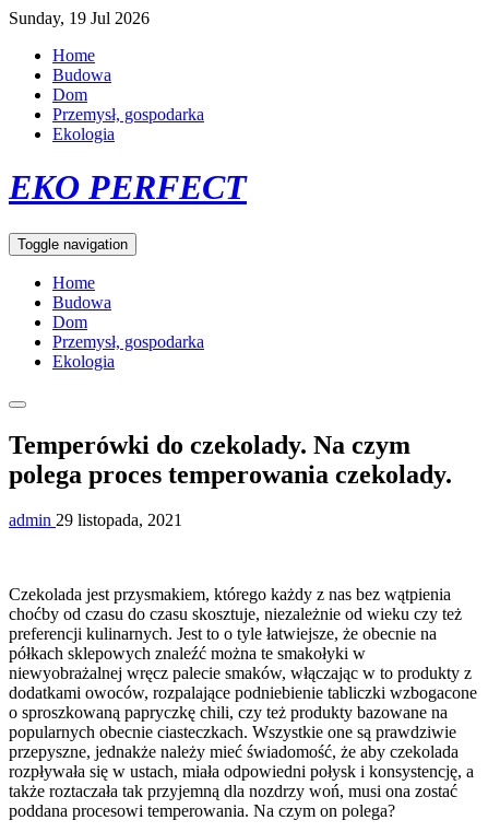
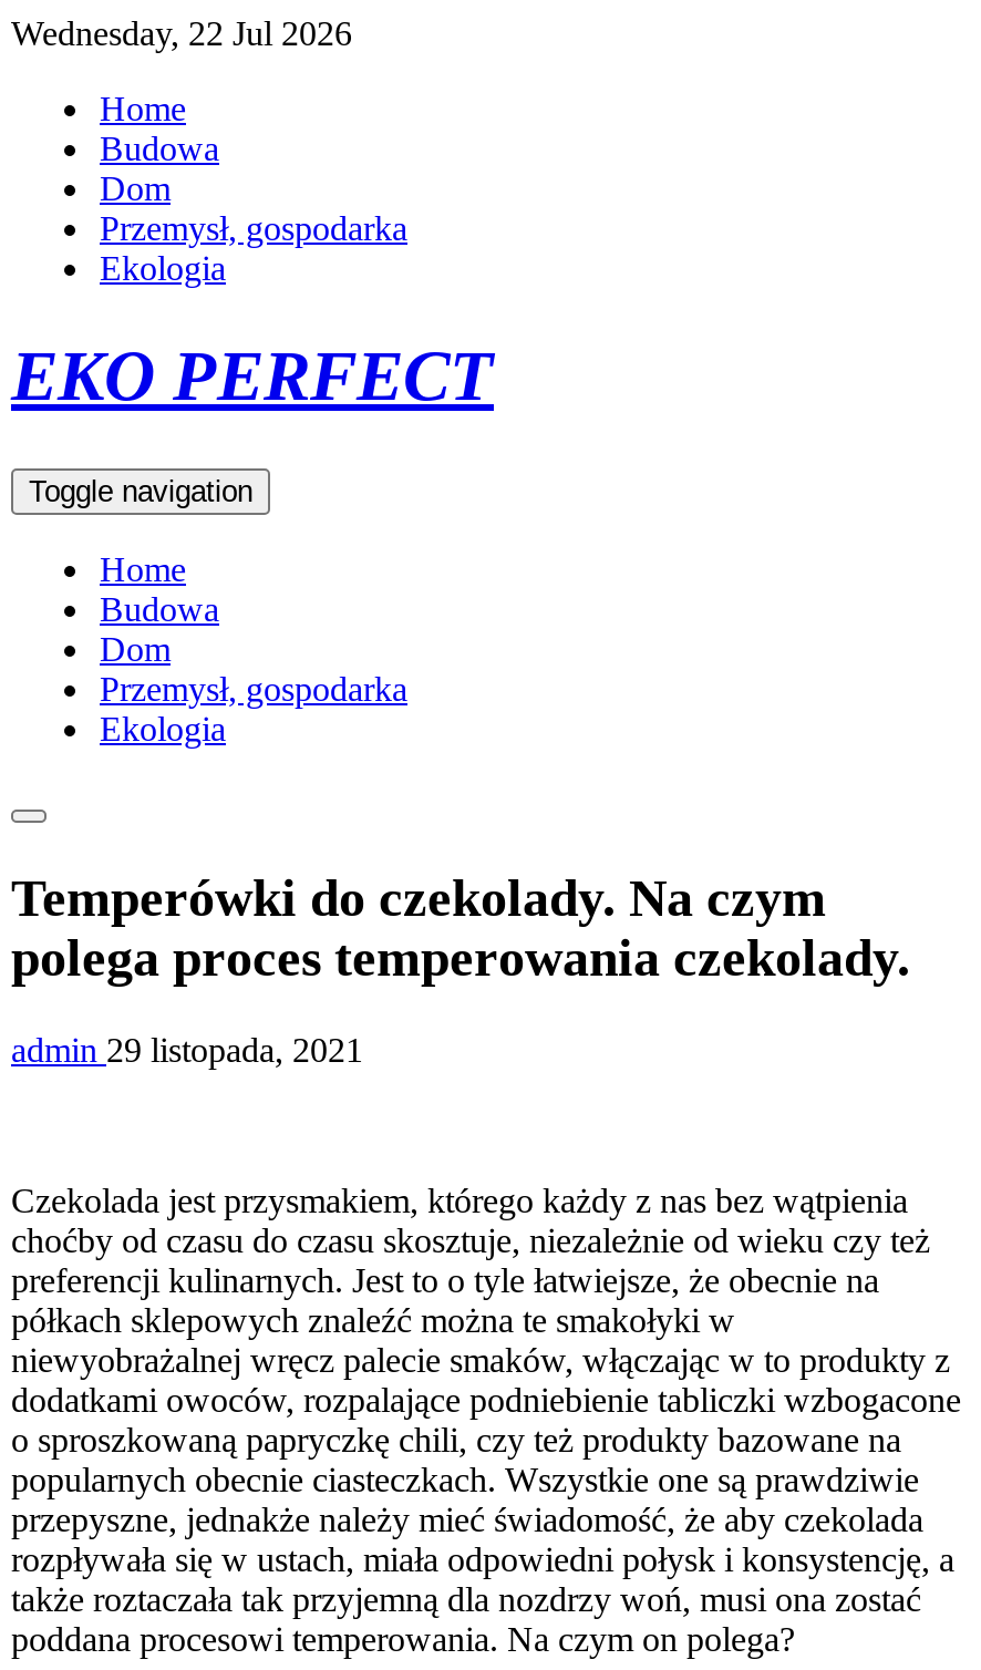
[9,9,150,27] Sunday, 19 Jul 2026 -> [11,14,352,52] Wednesday, 22 Jul 2026

